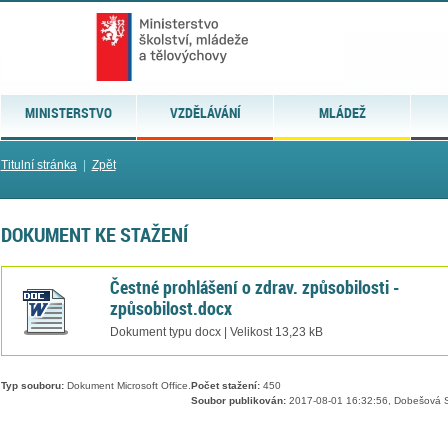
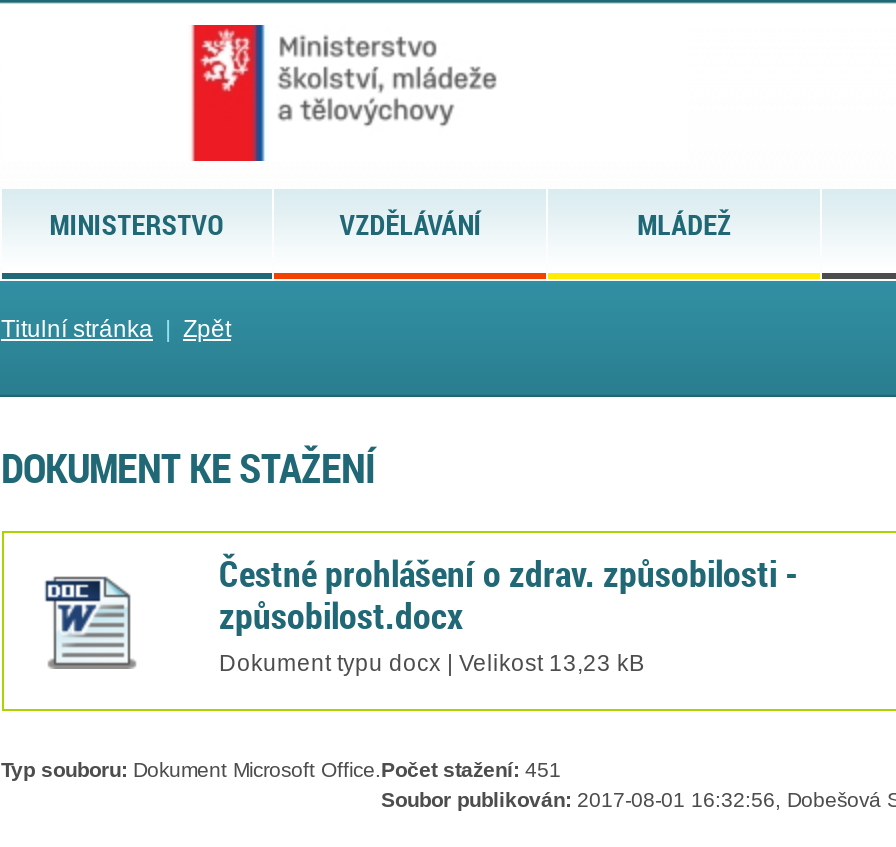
[0,380,280,391] Typ souboru: Dokument Microsoft Office.Počet stažení: 450 -> [1,760,561,782] Typ souboru: Dokument Microsoft Office.Počet stažení: 451

